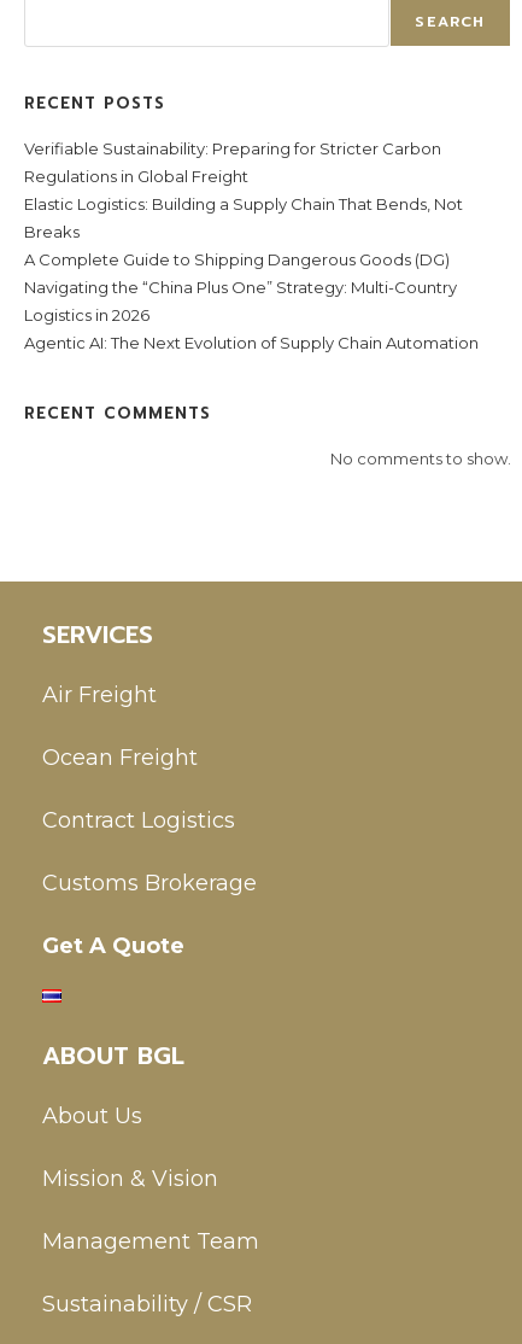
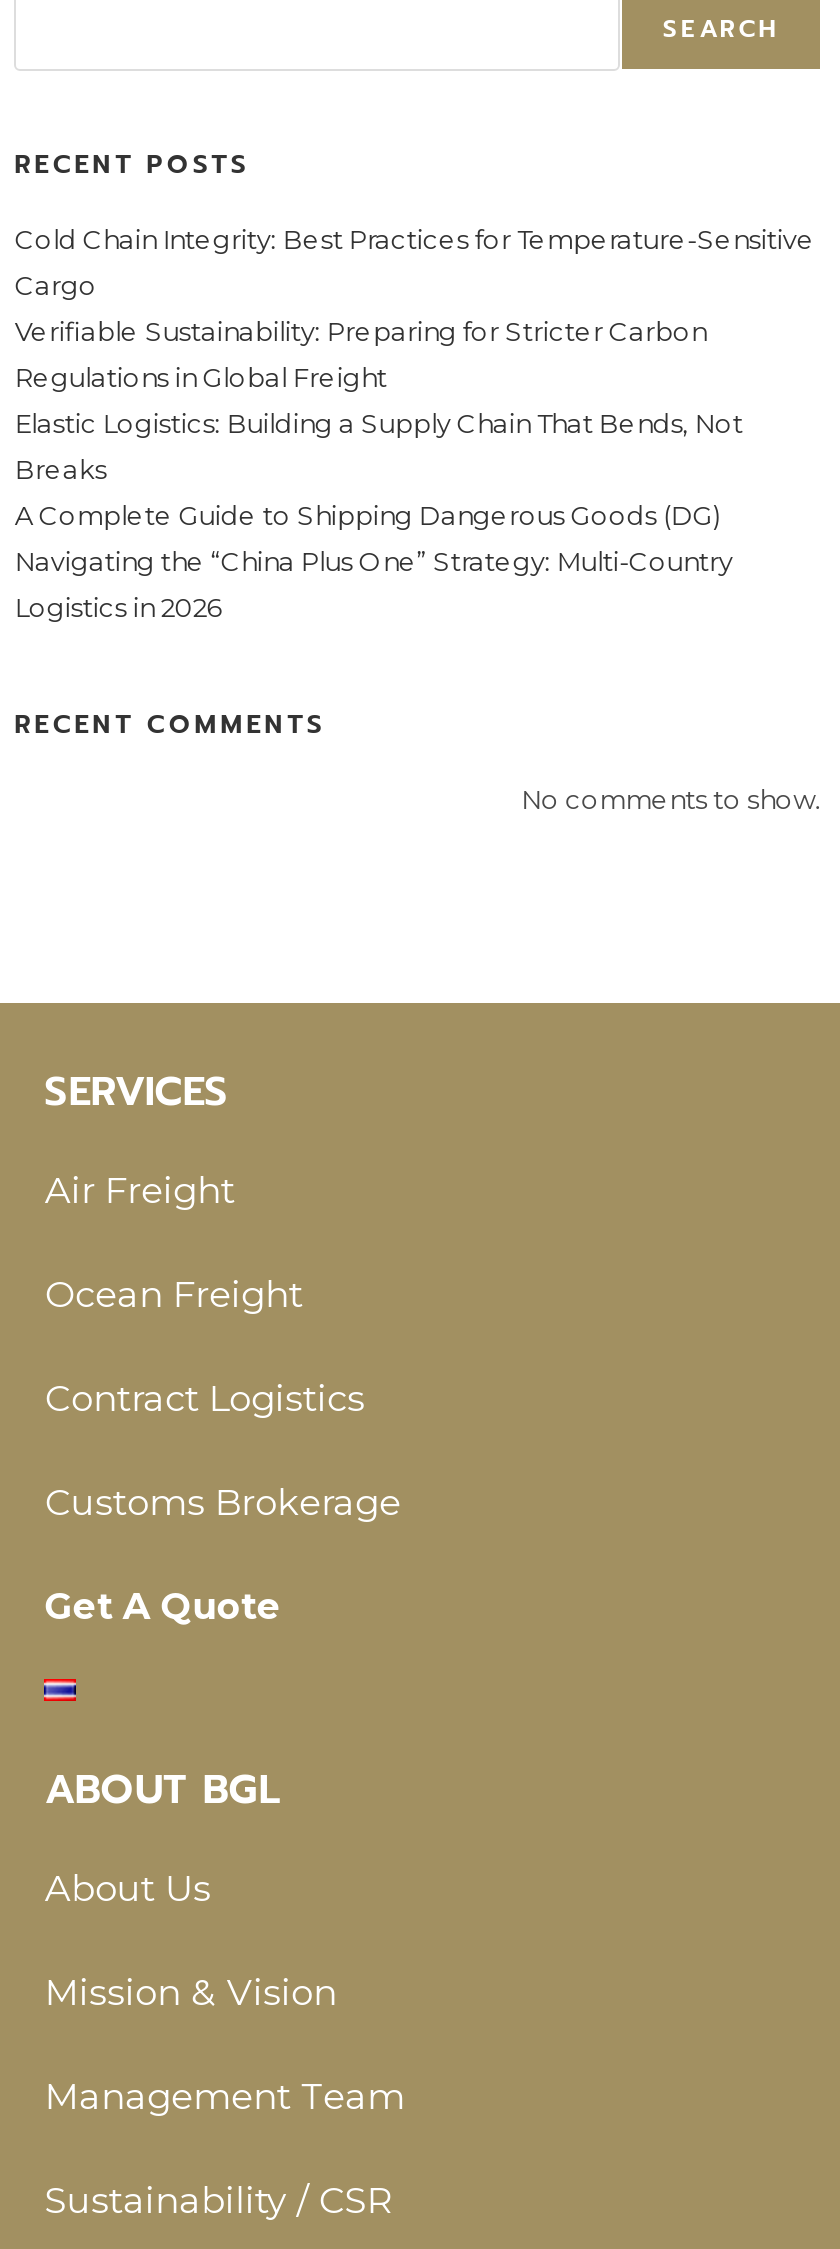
none -> [15,223,815,301] Cold Chain Integrity: Best Practices for Temperature-Sensitive | Cargo
moved [25,139,463,325] -> [15,315,743,623]: Verifiable Sustainability: Preparing for Stricter Carbon | Regulations in Global Freight | Elastic Logistics: Building a Supply Chain That Bends, Not | Breaks | A Complete Guide to Shipping Dangerous Goods (DG) | Navigating the “China Plus One” Strategy: Multi-Country | Logistics in 2026
[25,333,479,352] Agentic AI: The Next Evolution of Supply Chain Automation -> none

